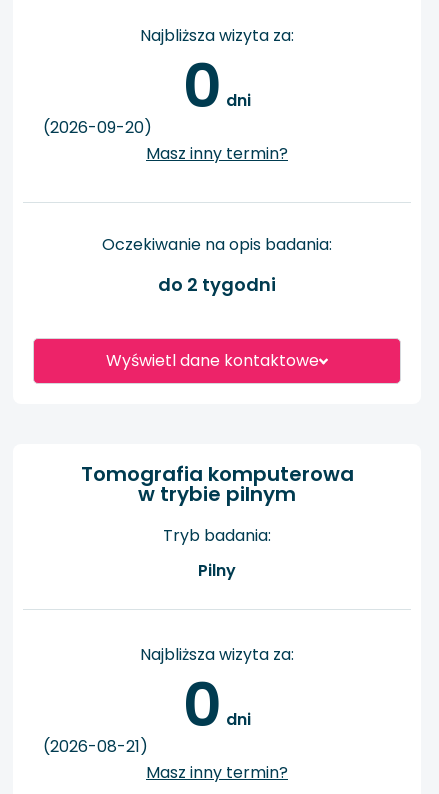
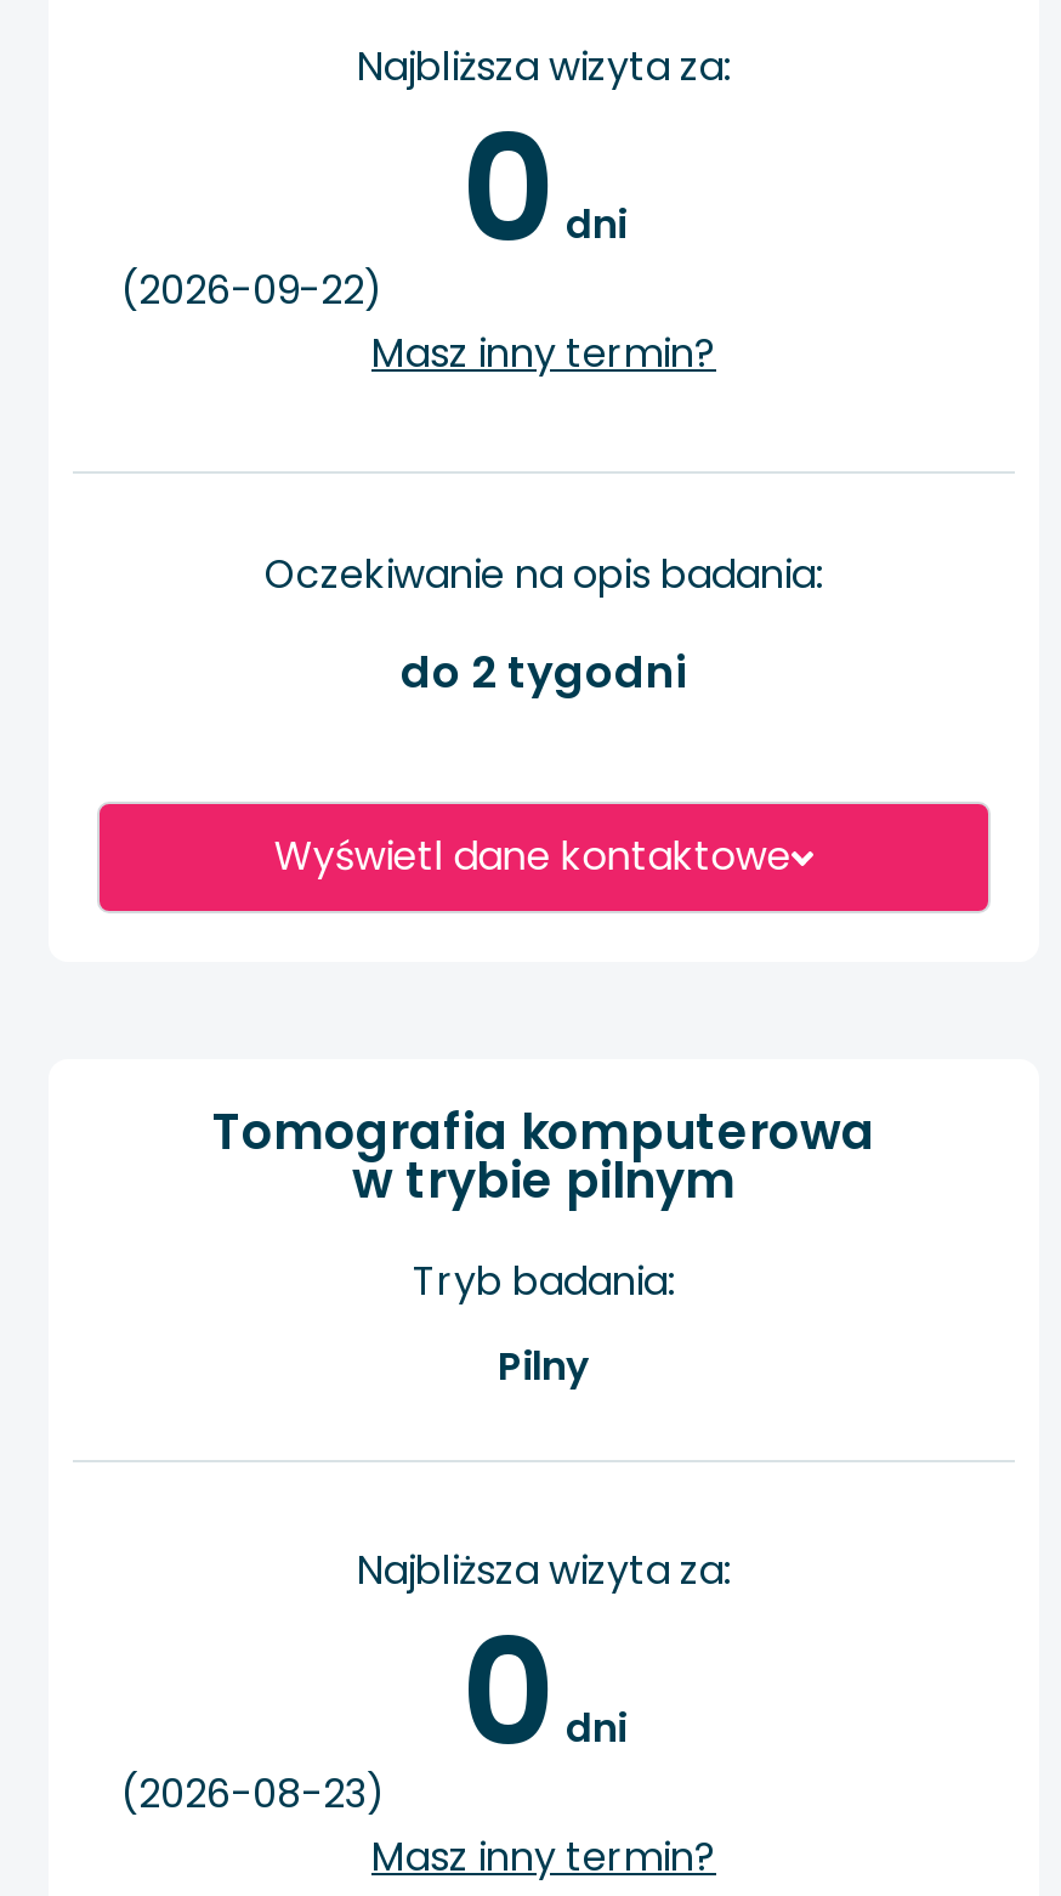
[43,116,152,139] (2026-09-20) -> [121,262,384,318] (2026-09-22)
[43,735,148,758] (2026-08-21) -> [121,1765,386,1821] (2026-08-23)

